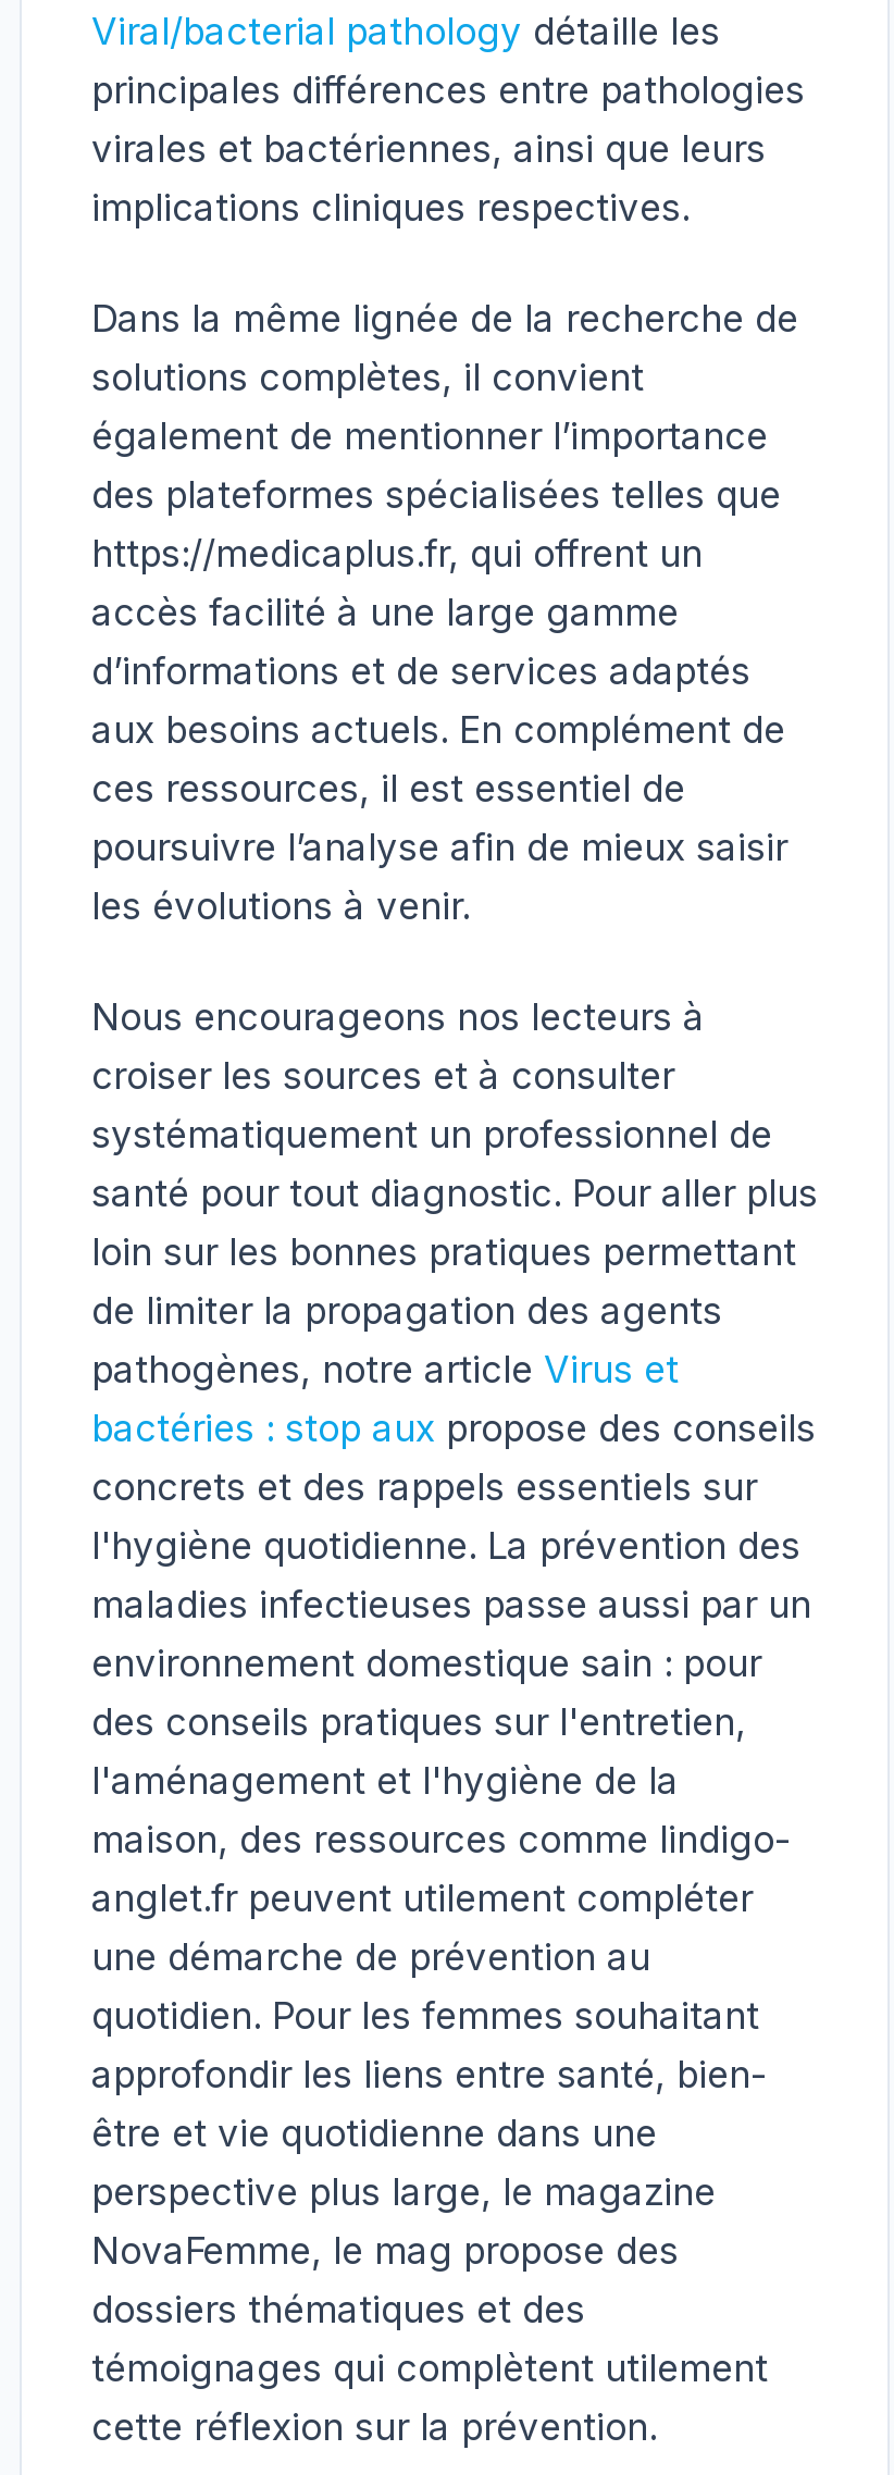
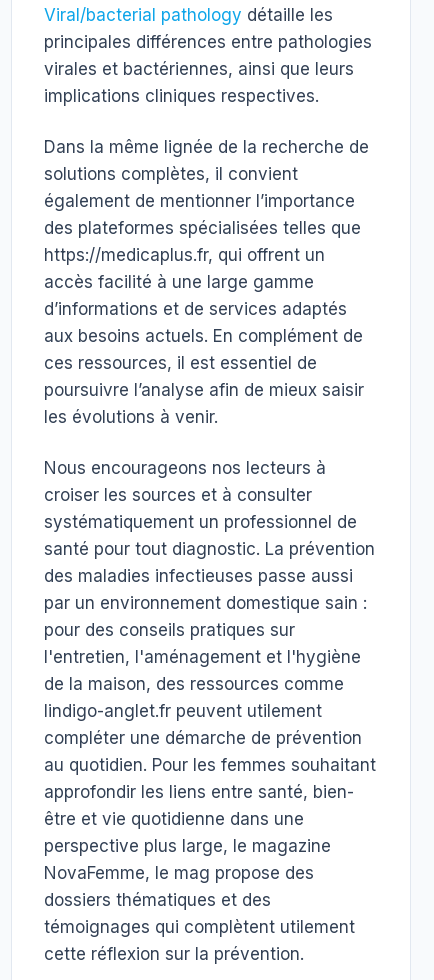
[91,1171,818,2037] santé pour tout diagnostic. Pour aller plus | loin sur les bonnes pratiques permettant | de limiter la propagation des agents | pathogènes, notre article Virus et | bactéries : stop aux propose des conseils | concrets et des rappels essentiels sur | l'hygiène quotidienne. La prévention des | maladies infectieuses passe aussi par un | environnement domestique sain : pour | des conseils pratiques sur l'entretien, | l'aménagement et l'hygiène de la | maison, des ressources comme lindigo- | anglet.fr peuvent utilement compléter | une démarche de prévention au | quotidien. Pour les femmes souhaitant -> [44,539,376,775] santé pour tout diagnostic. La prévention | des maladies infectieuses passe aussi | par un environnement domestique sain : | pour des conseils pratiques sur | l'entretien, l'aménagement et l'hygiène | de la maison, des ressources comme | lindigo-anglet.fr peuvent utilement | compléter une démarche de prévention | au quotidien. Pour les femmes souhaitant

